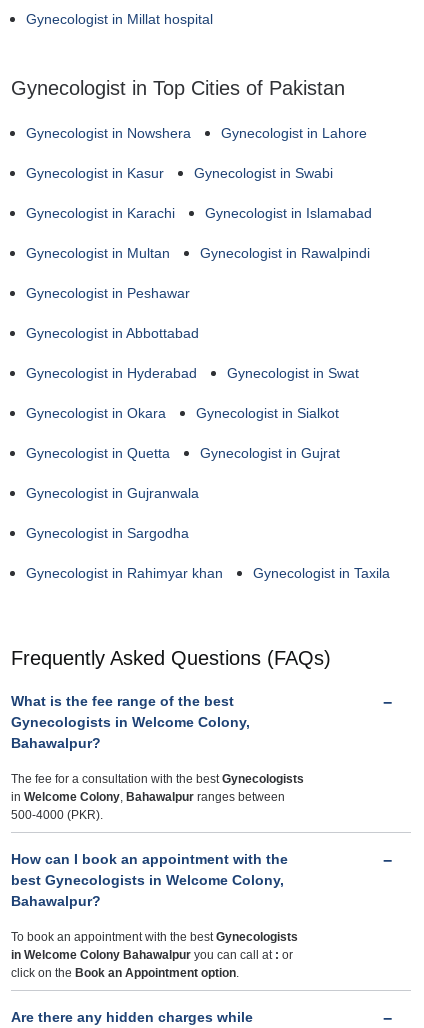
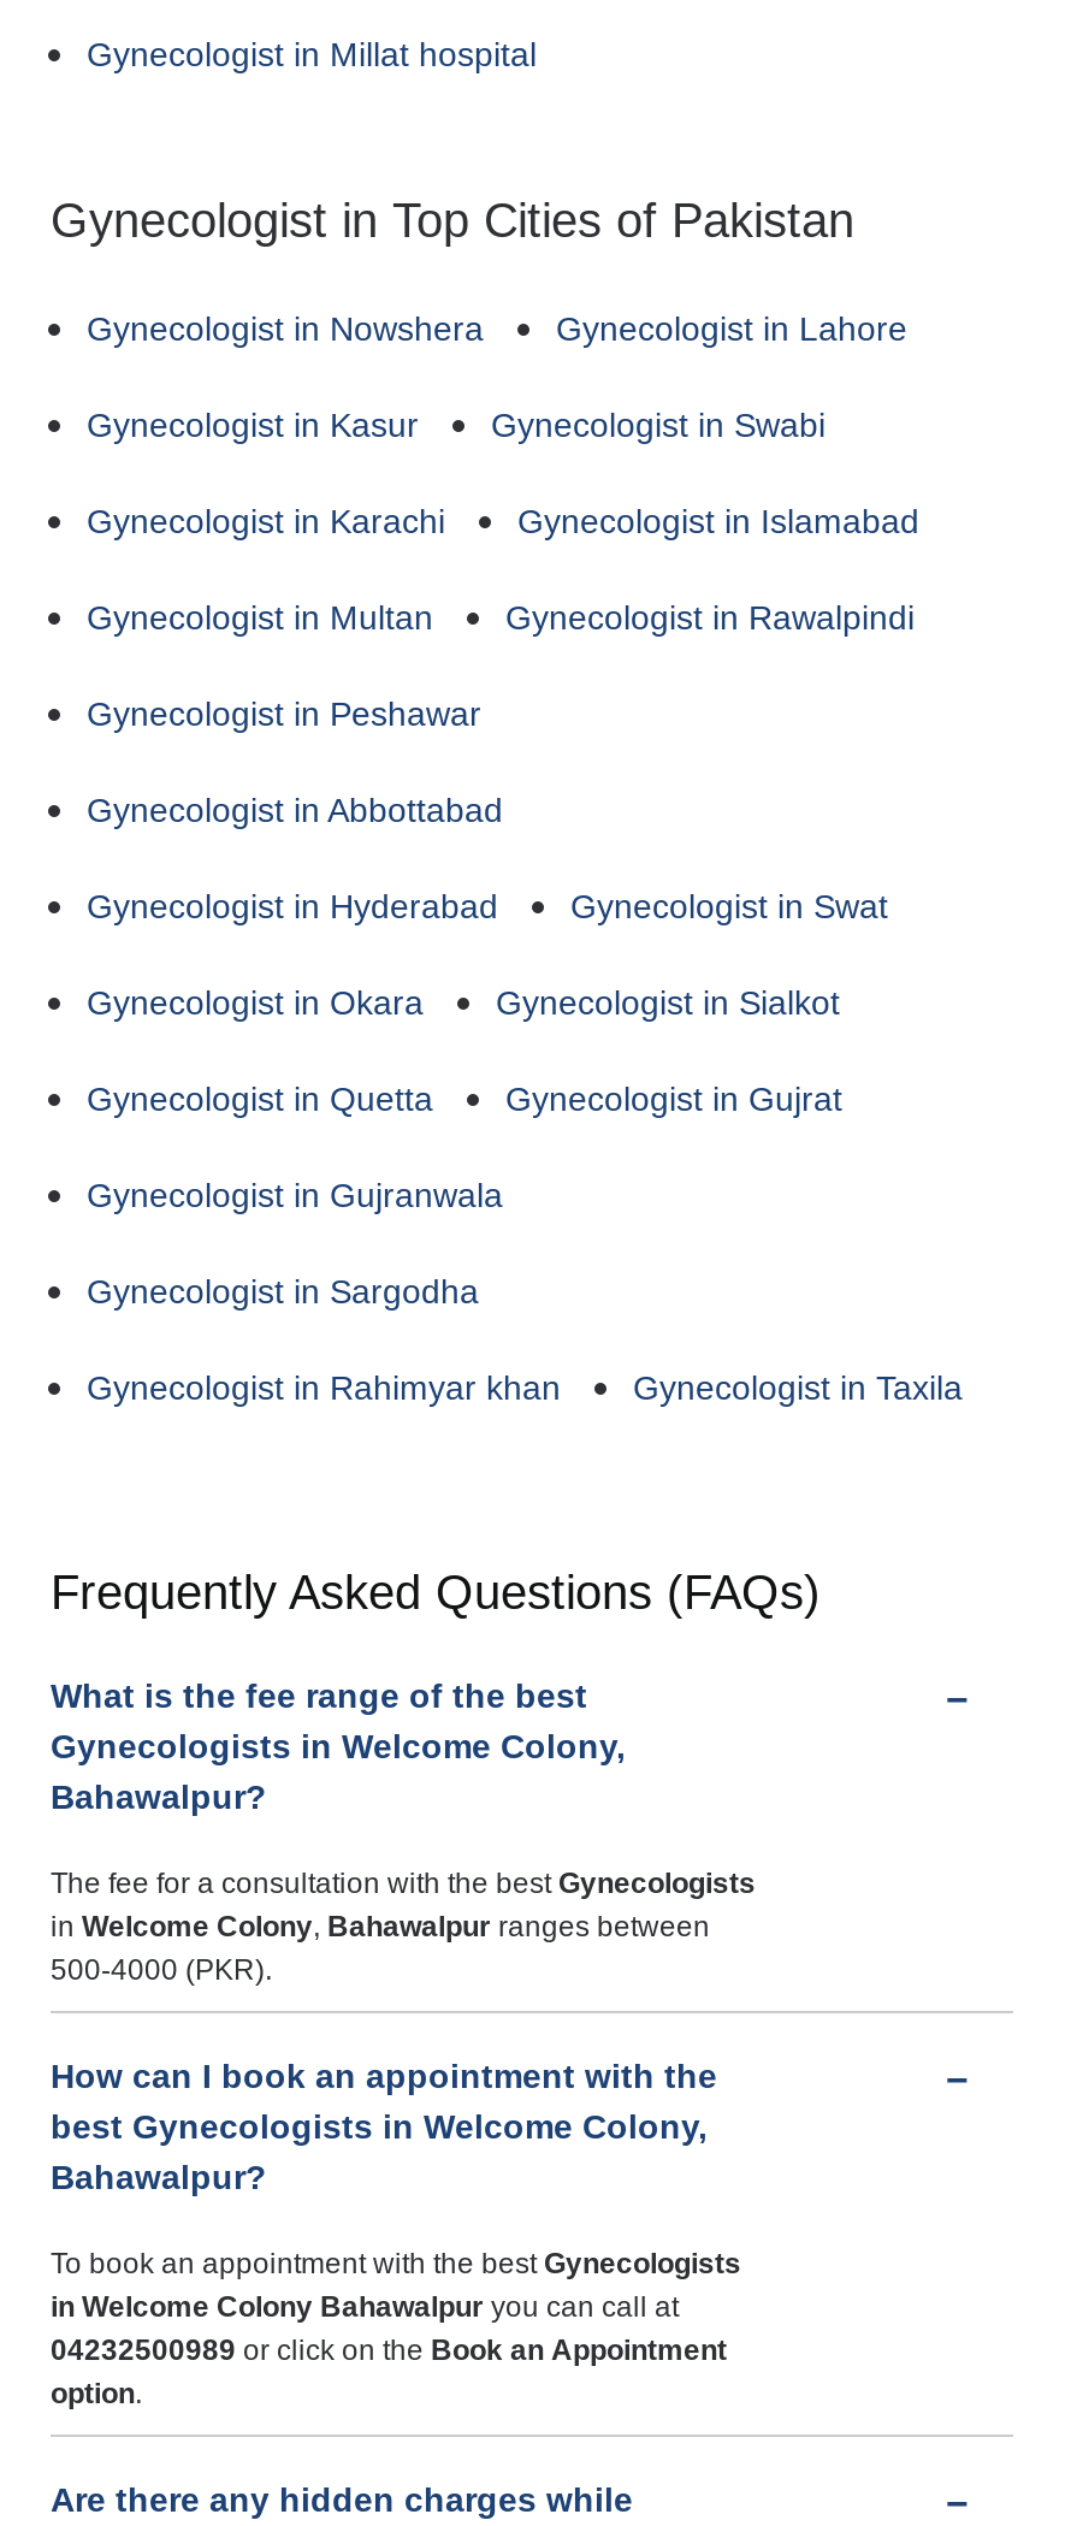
[11,948,293,980] in Welcome Colony Bahawalpur you can call at: or | click on the Book an Appointment option. -> [51,2291,727,2411] in Welcome Colony Bahawalpur you can call at | 04232500989 or click on the Book an Appointment | option.

